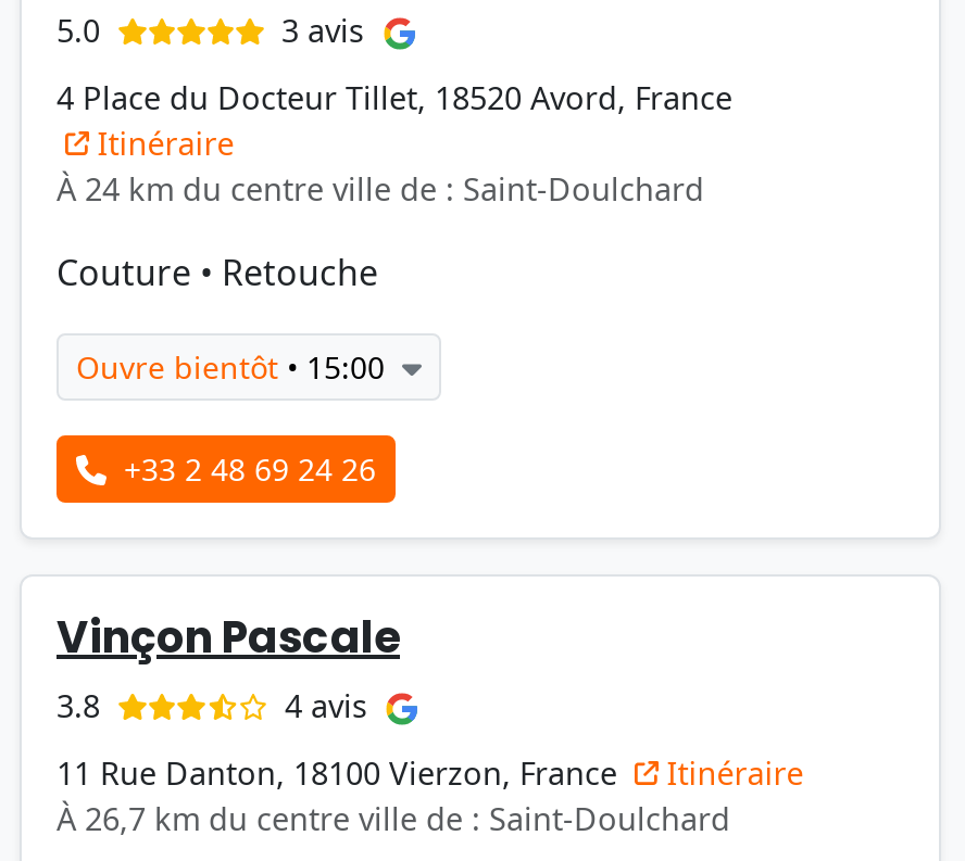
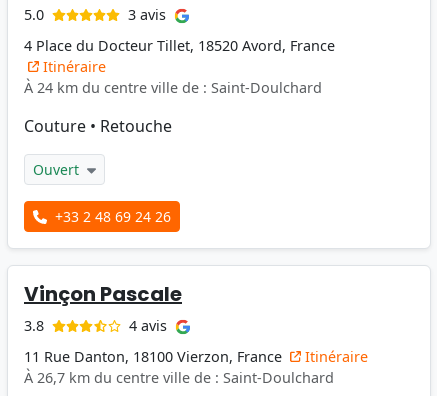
[76,346,393,388] Ouvre bientôt • 15:00 -> [33,160,79,179] Ouvert

